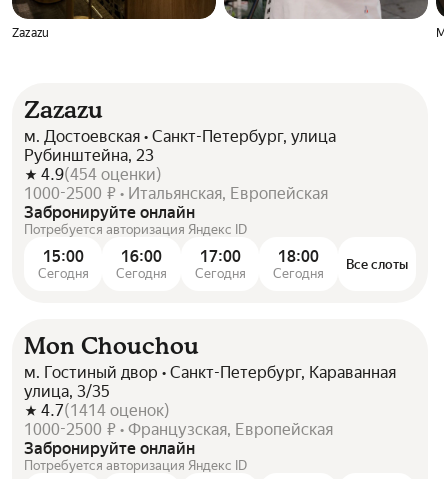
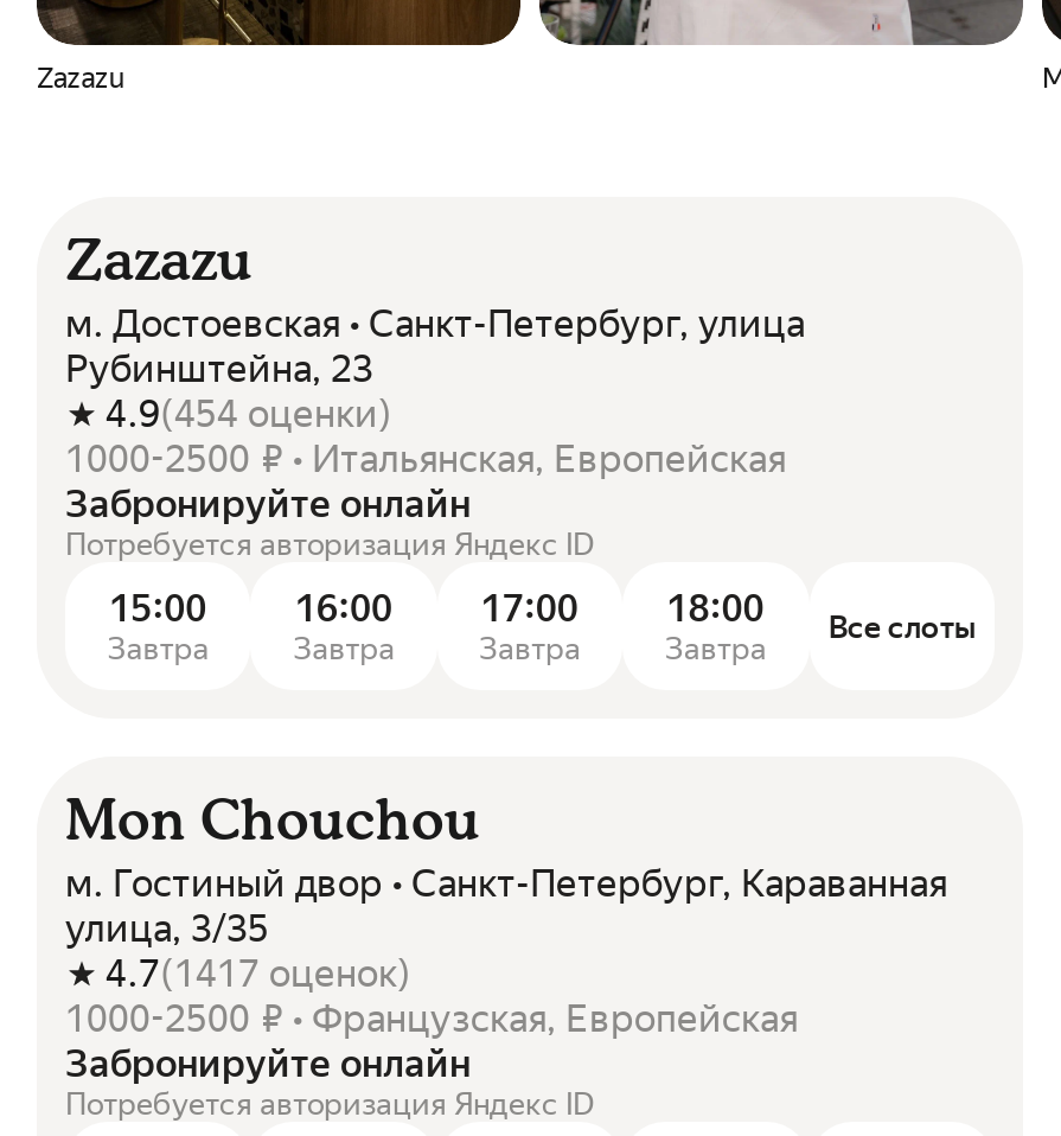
[38,266,89,281] Сегодня -> [107,631,209,666] Завтра
[116,266,167,281] Сегодня -> [293,631,395,666] Завтра
[194,266,245,281] Сегодня -> [479,631,581,666] Завтра
[273,266,324,281] Сегодня -> [665,631,767,666] Завтра
[41,401,170,420] 4.7(1414 оценок) -> [106,951,411,996] 4.7(1417 оценок)

